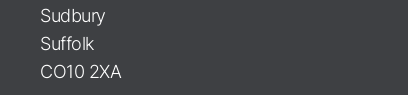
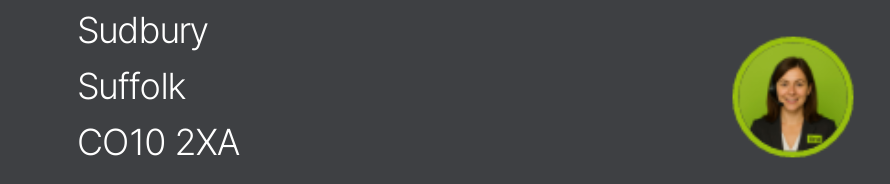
none -> [731,35,855,159] [image]

